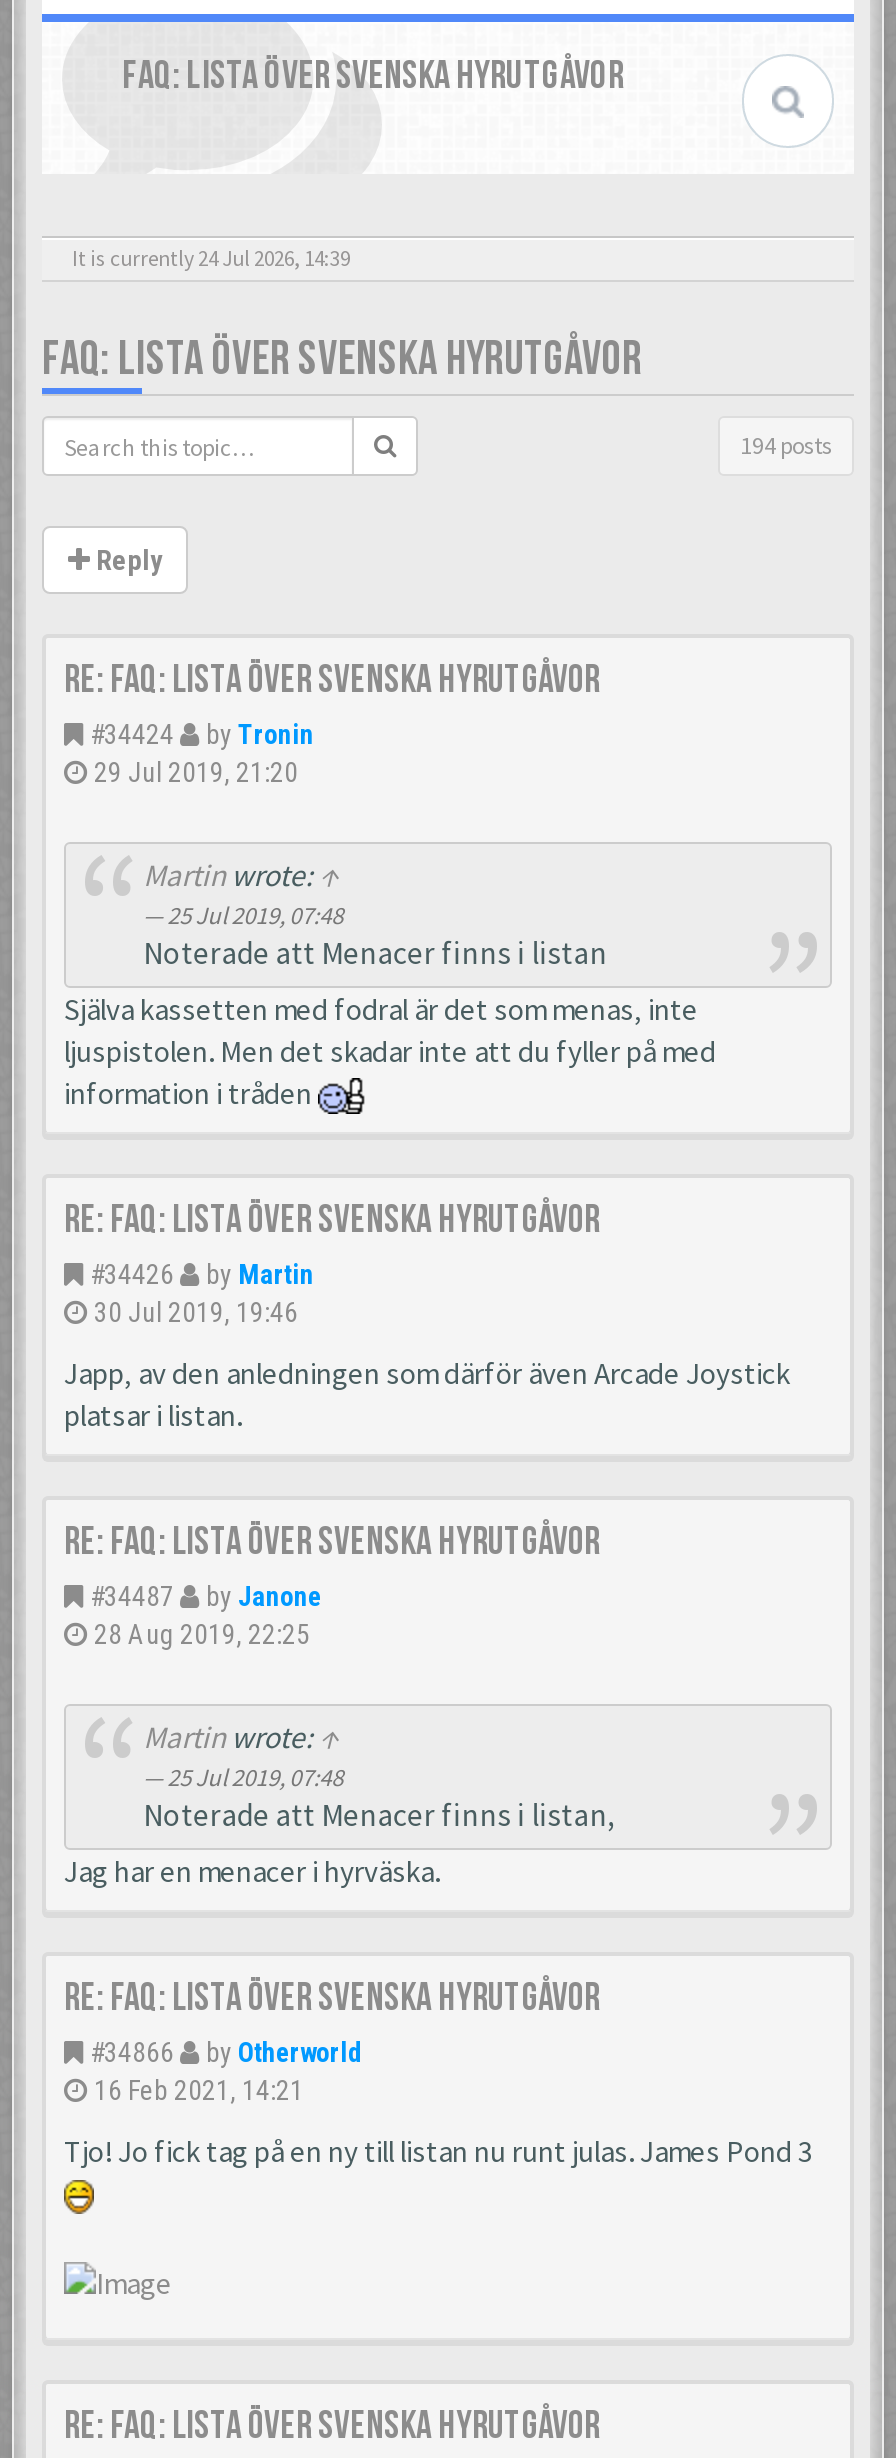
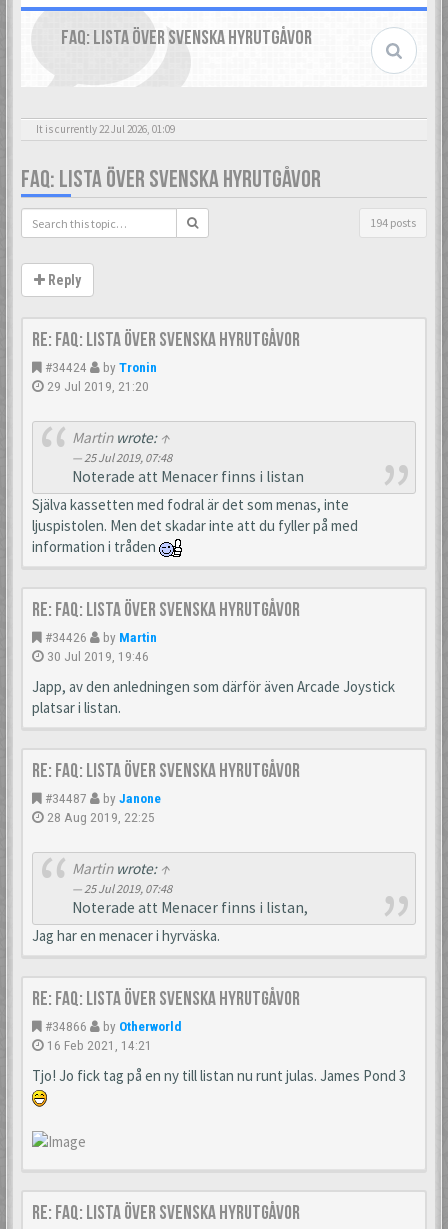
[72,244,350,272] It is currently 24 Jul 2026, 14:39 -> [36,122,175,136] It is currently 22 Jul 2026, 01:09

